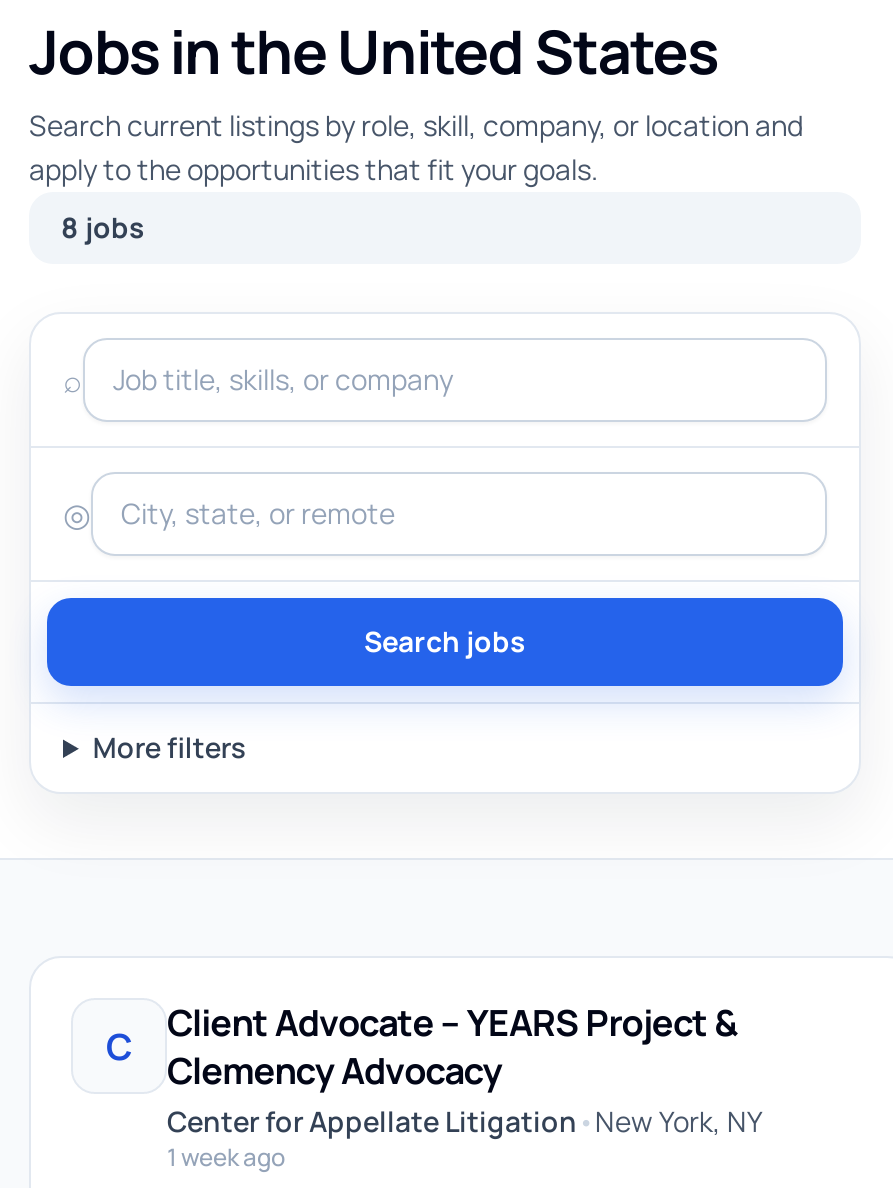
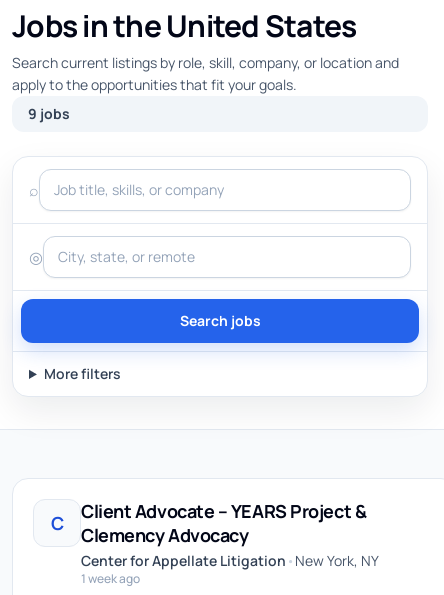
[61,208,145,246] 8 jobs -> [28,104,70,123] 9 jobs

